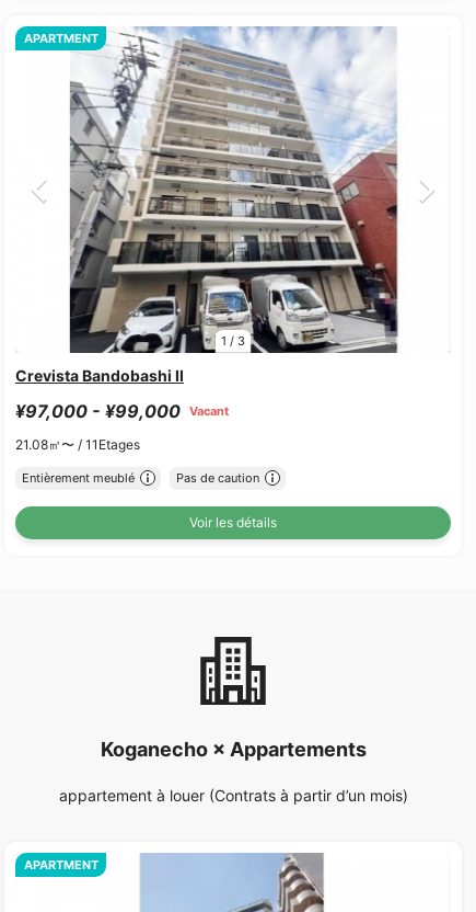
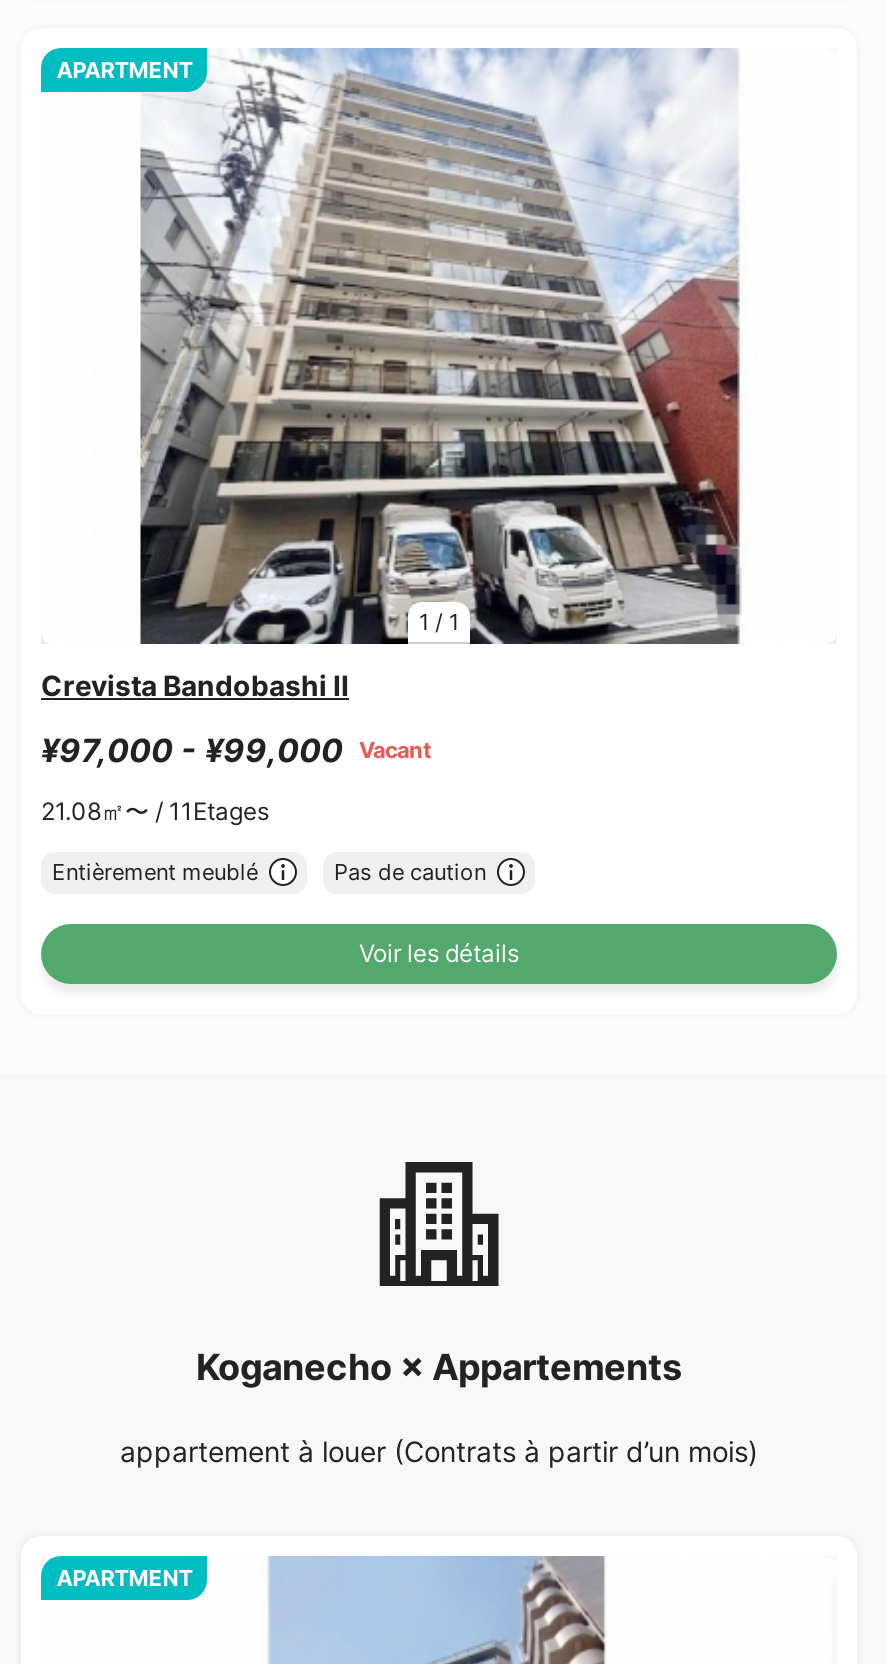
[221,333,245,348] 1 / 3 -> [419,608,459,636] 1 / 1

